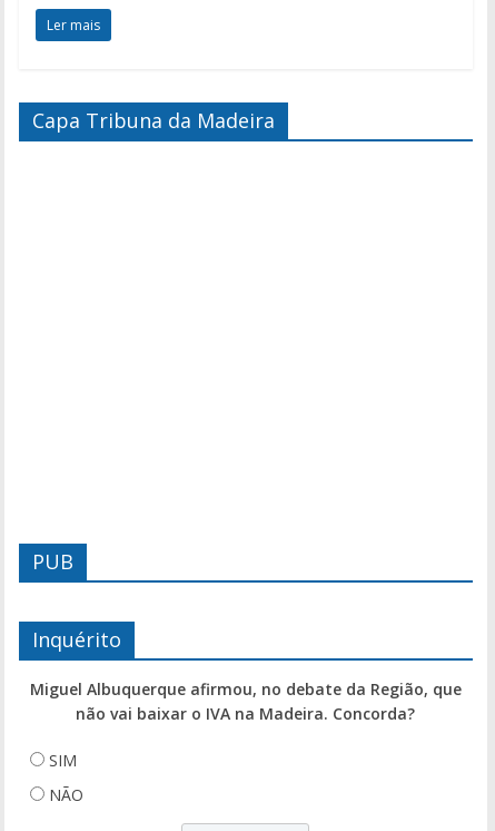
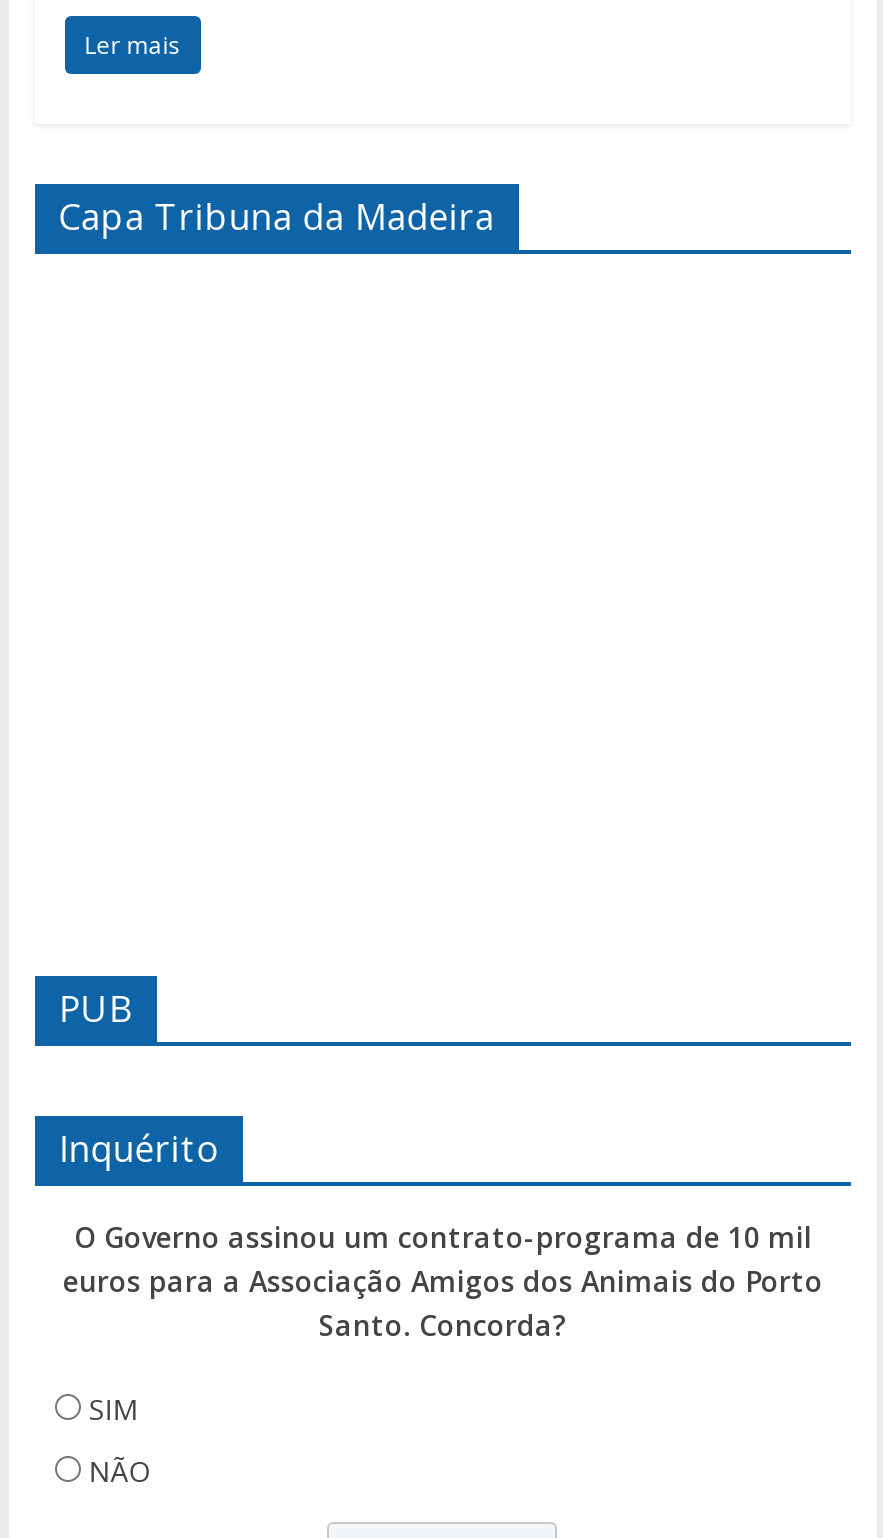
[30,679,462,725] Miguel Albuquerque afirmou, no debate da Região, que | não vai baixar o IVA na Madeira. Concorda? -> [63,1219,823,1345] O Governo assinou um contrato-programa de 10 mil | euros para a Associação Amigos dos Animais do Porto | Santo. Concorda?

